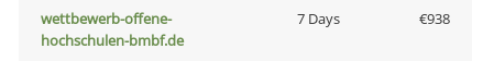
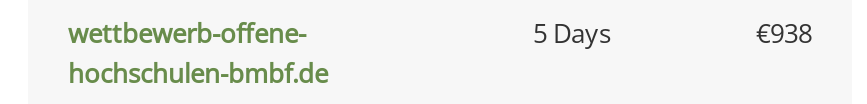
[297,9,339,28] 7 Days -> [533,15,611,51] 5 Days

